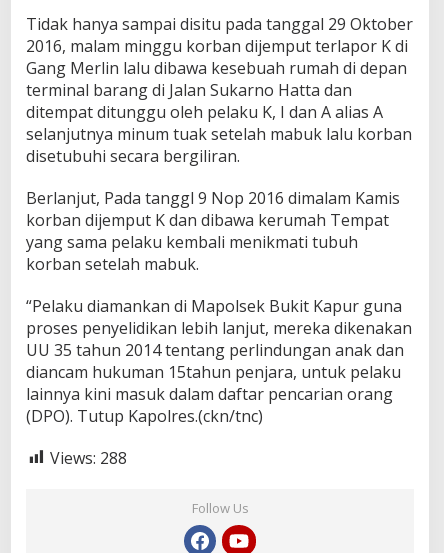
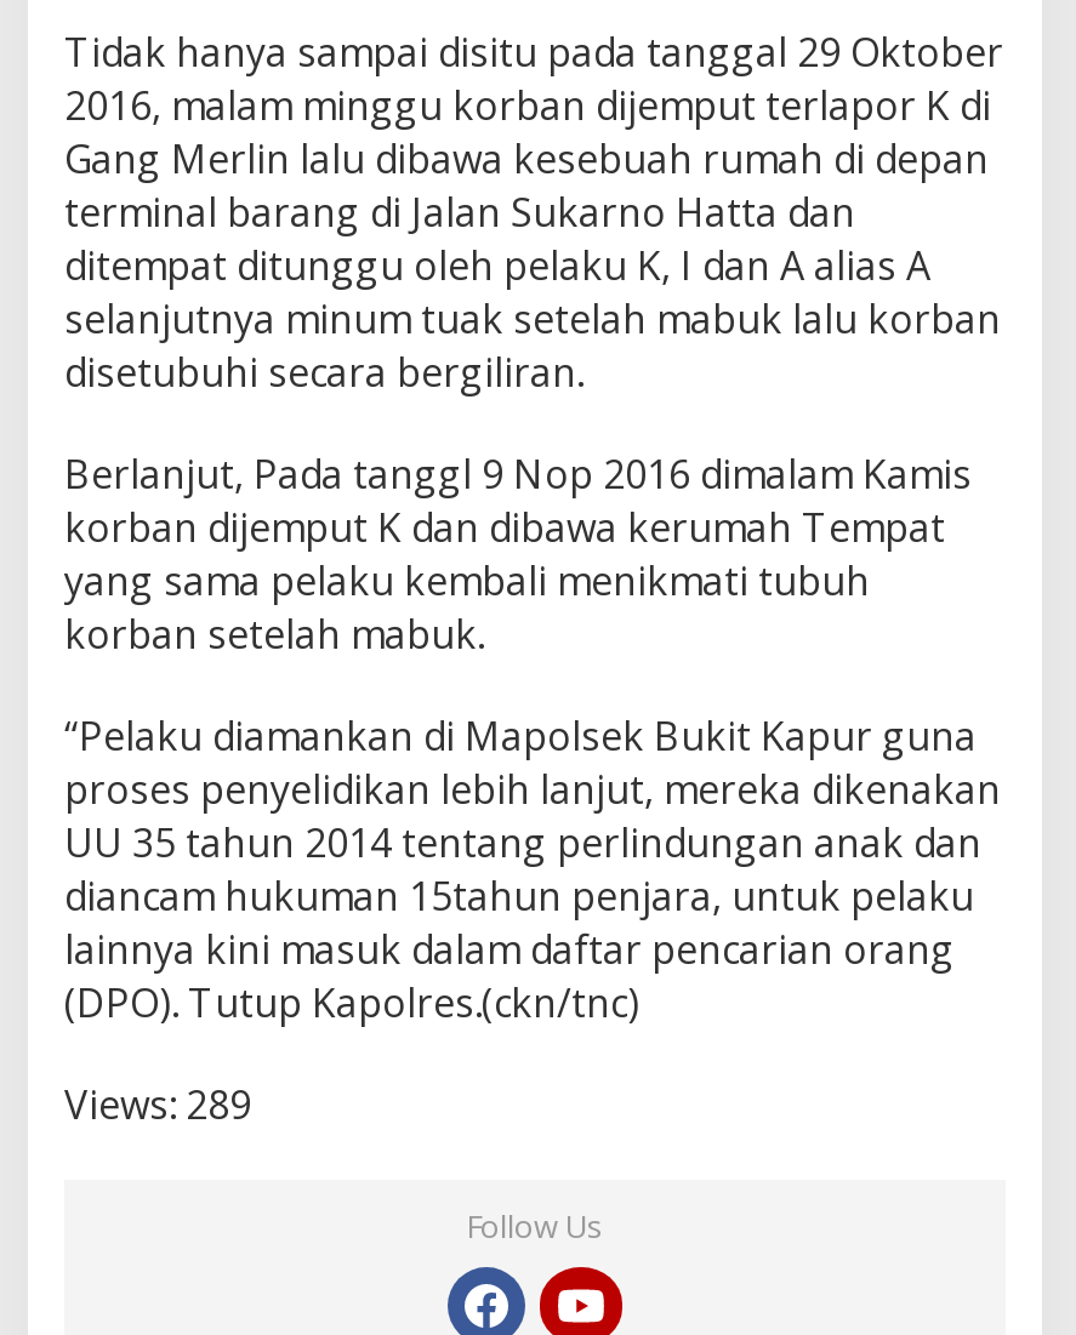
[50,447,127,469] Views: 288 -> [64,1078,251,1132] Views: 289

